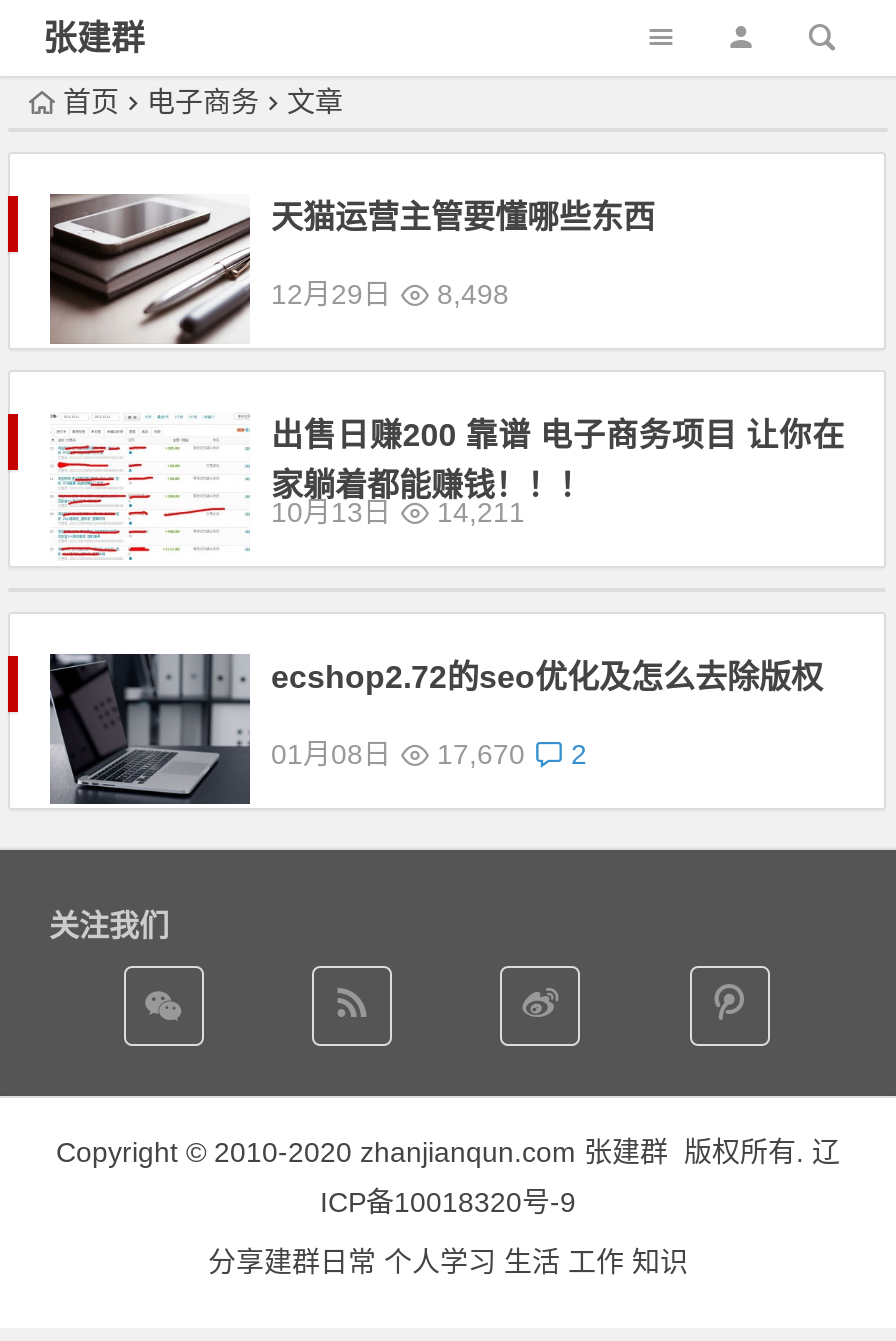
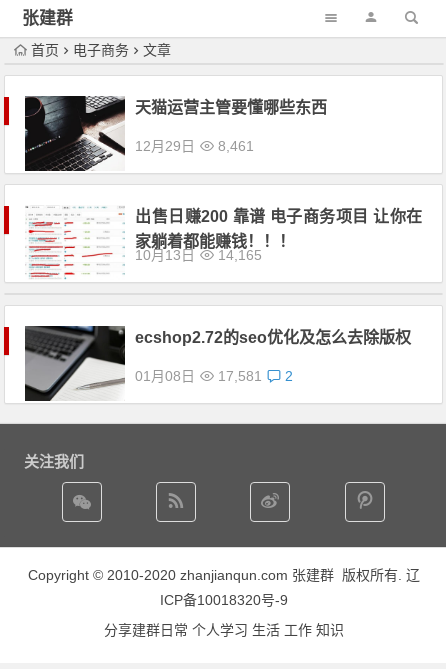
[48,194,509,346] [image] | 12月29日 8,498 -> [24,95,254,172] [image] | 12月29日 8,461
[271,496,525,528] 10月13日 14,211 -> [135,247,262,263] 10月13日 14,165
[50,652,587,806] [image] | 01月08日 17,670 2 -> [25,326,293,401] [image] | 01月08日 17,581 2

